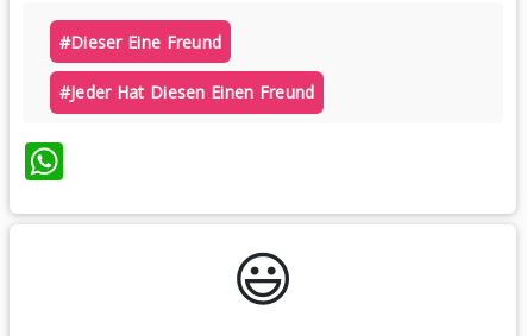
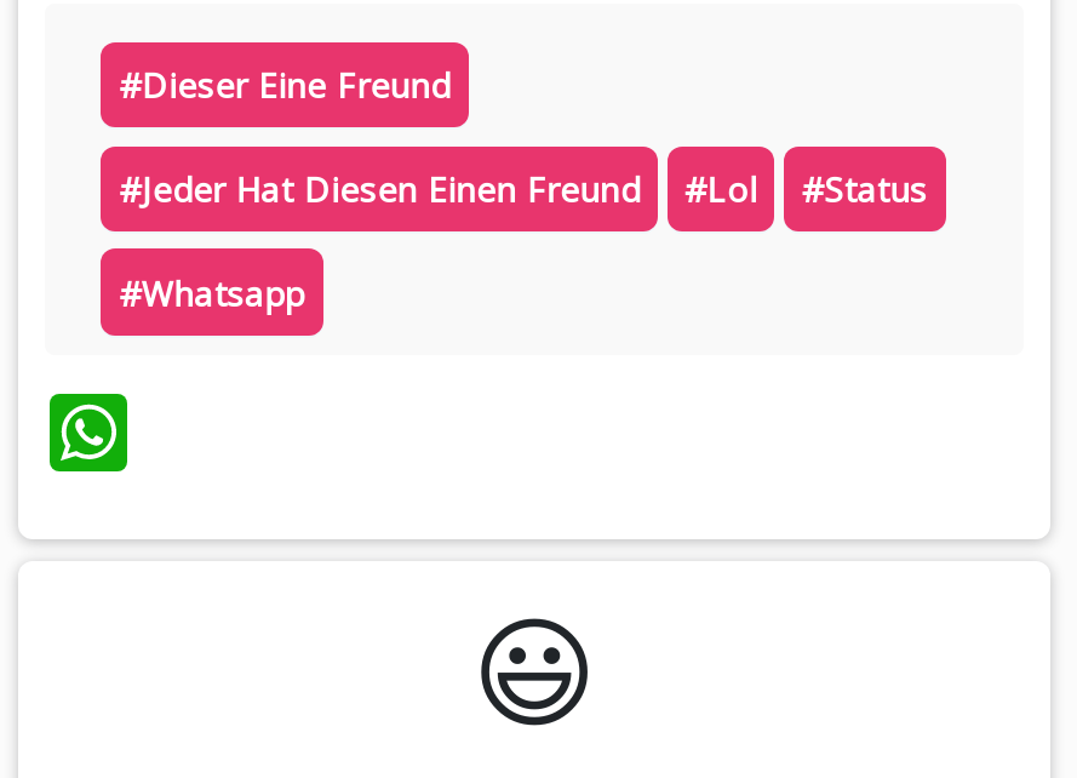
none -> [119,166,928,316] #lol | #status | #whatsapp

